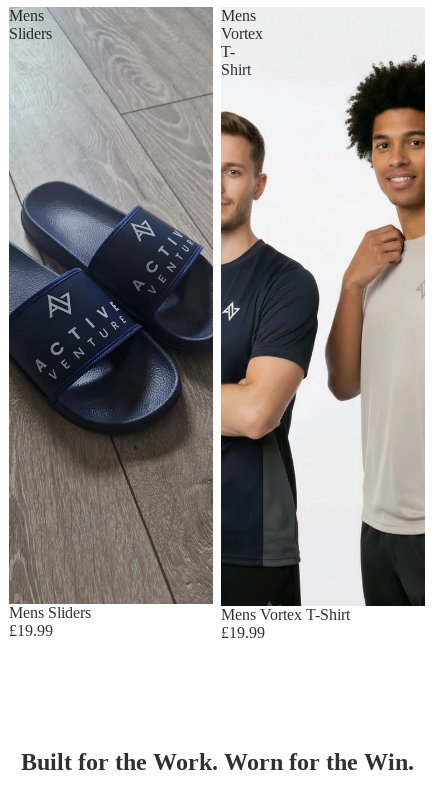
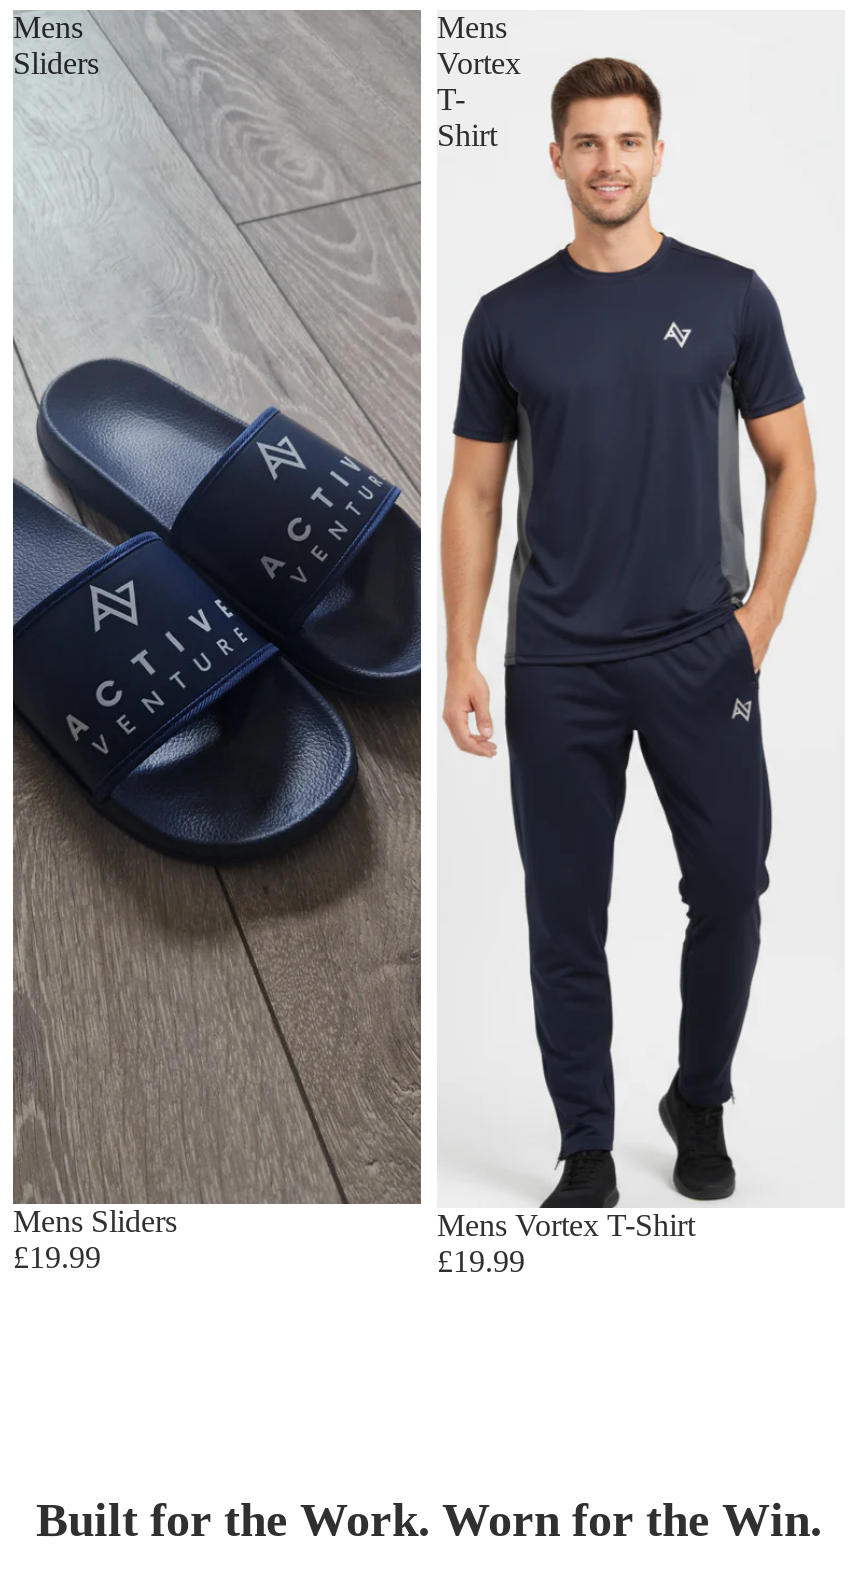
[220,31,426,607] [image] -> [437,56,845,1208] [image]

